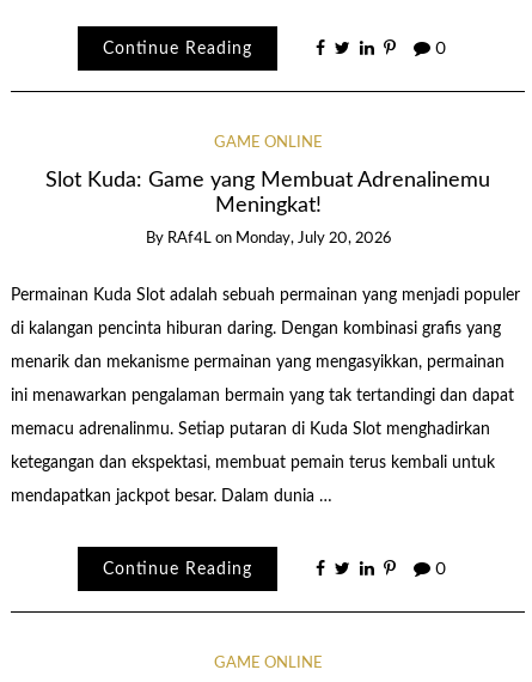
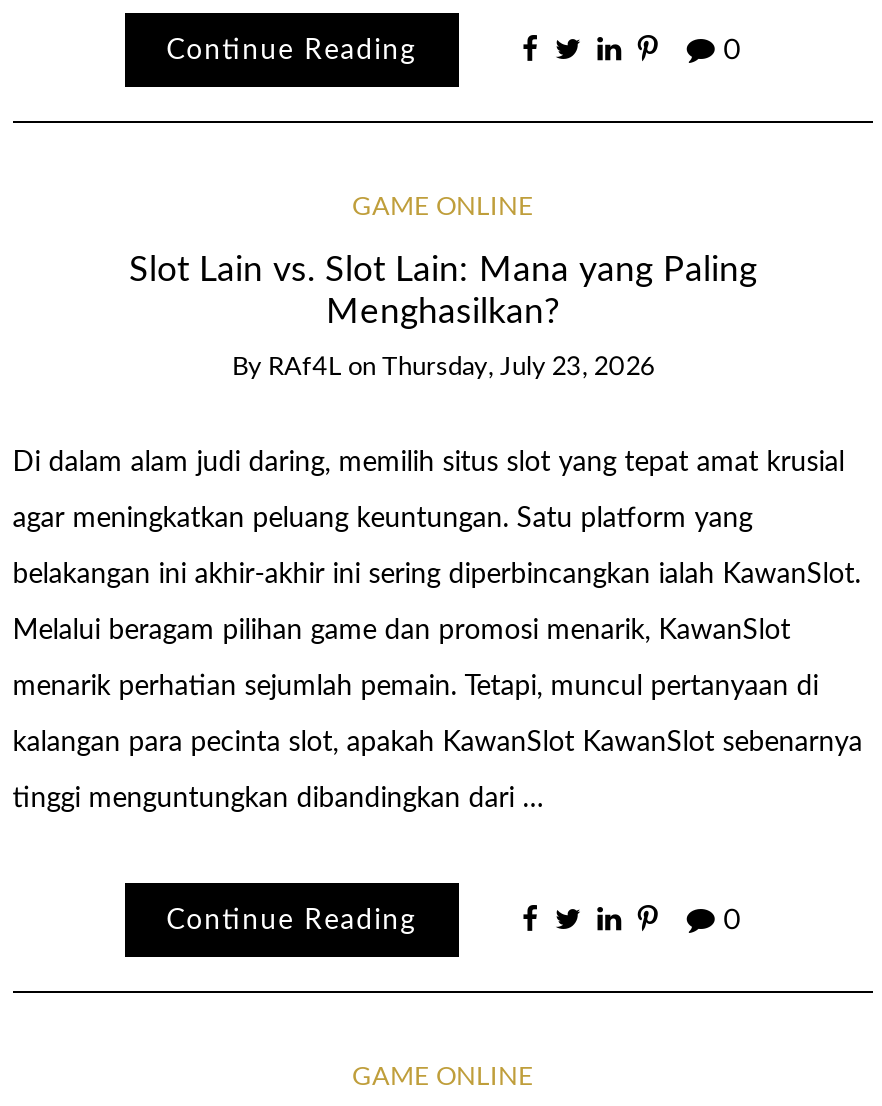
[45,170,490,215] Slot Kuda: Game yang Membuat Adrenalinemu | Meningkat! -> [129,253,757,329] Slot Lain vs. Slot Lain: Mana yang Paling | Menghasilkan?
[145,231,390,247] By RAf4L on Monday, July 20, 2026 -> [232,355,654,381] By RAf4L on Thursday, July 23, 2026
[11,288,520,304] Permainan Kuda Slot adalah sebuah permainan yang menjadi populer -> [13,450,845,478] Di dalam alam judi daring, memilih situs slot yang tepat amat krusial
[11,321,501,338] di kalangan pencinta hiburan daring. Dengan kombinasi grafis yang -> [13,506,753,534] agar meningkatkan peluang keuntungan. Satu platform yang
[11,355,504,371] menarik dan mekanisme permainan yang mengasyikkan, permainan -> [13,562,861,590] belakangan ini akhir-akhir ini sering diperbincangkan ialah KawanSlot.
[11,388,514,405] ini menawarkan pengalaman bermain yang tak tertandingi dan dapat -> [13,618,791,646] Melalui beragam pilihan game dan promosi menarik, KawanSlot
[11,422,490,438] memacu adrenalinmu. Setiap putaran di Kuda Slot menghadirkan -> [13,674,819,702] menarik perhatian sejumlah pemain. Tetapi, muncul pertanyaan di
[11,455,495,472] ketegangan dan ekspektasi, membuat pemain terus kembali untuk -> [13,730,863,758] kalangan para pecinta slot, apakah KawanSlot KawanSlot sebenarnya
[11,489,332,505] mendapatkan jackpot besar. Dalam dunia … -> [13,786,545,814] tinggi menguntungkan dibandingkan dari …

